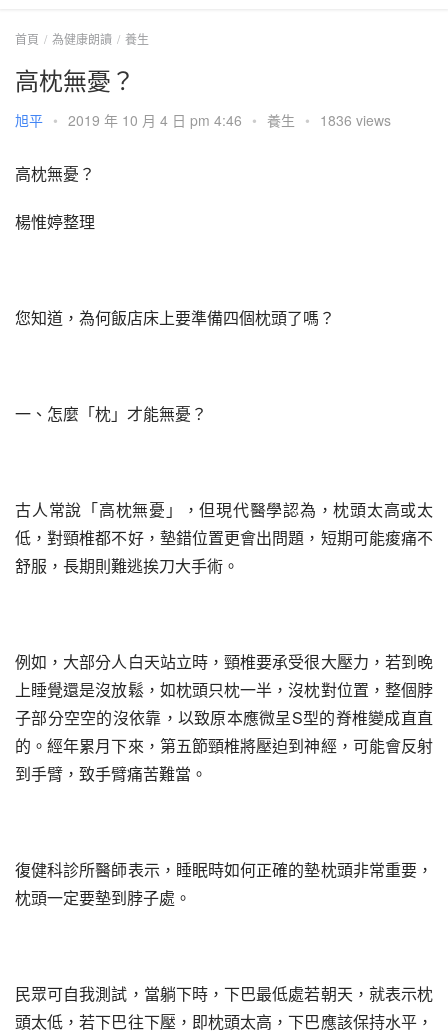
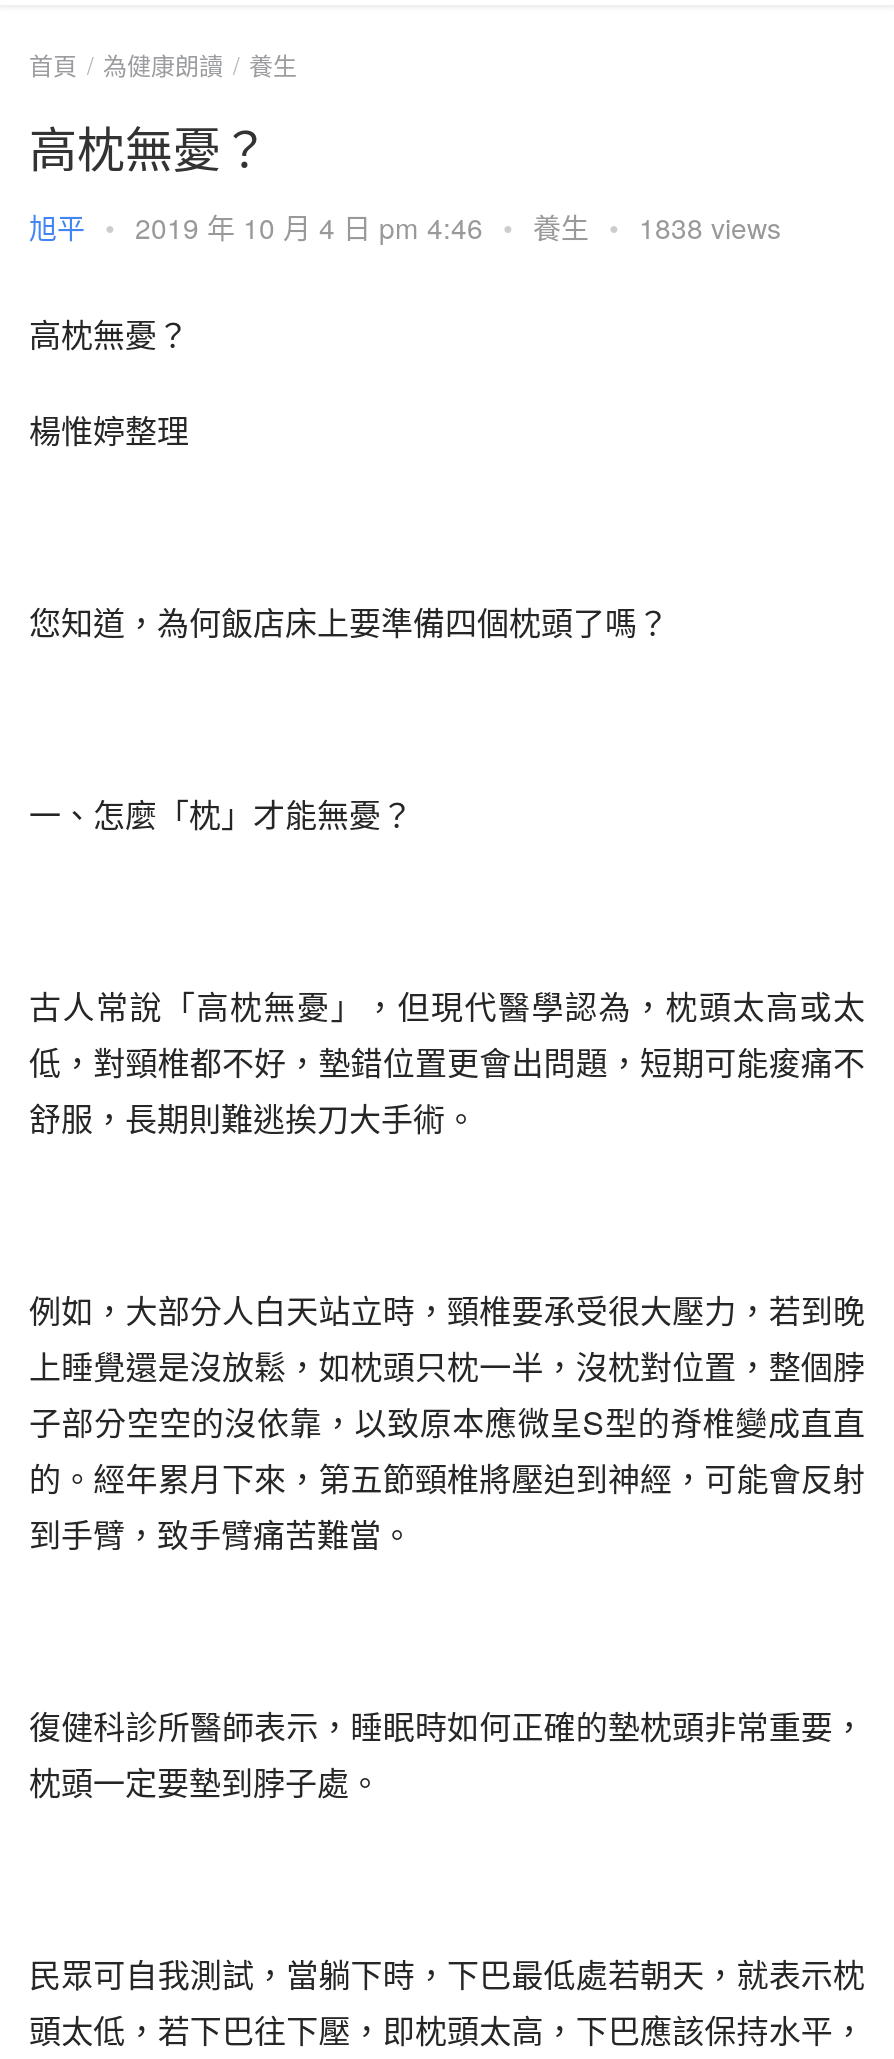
[15,110,391,130] 旭平 • 2019 年 10 月 4 日 pm 4:46 • 養生 • 1836 views -> [29,207,781,247] 旭平 • 2019 年 10 月 4 日 pm 4:46 • 養生 • 1838 views

